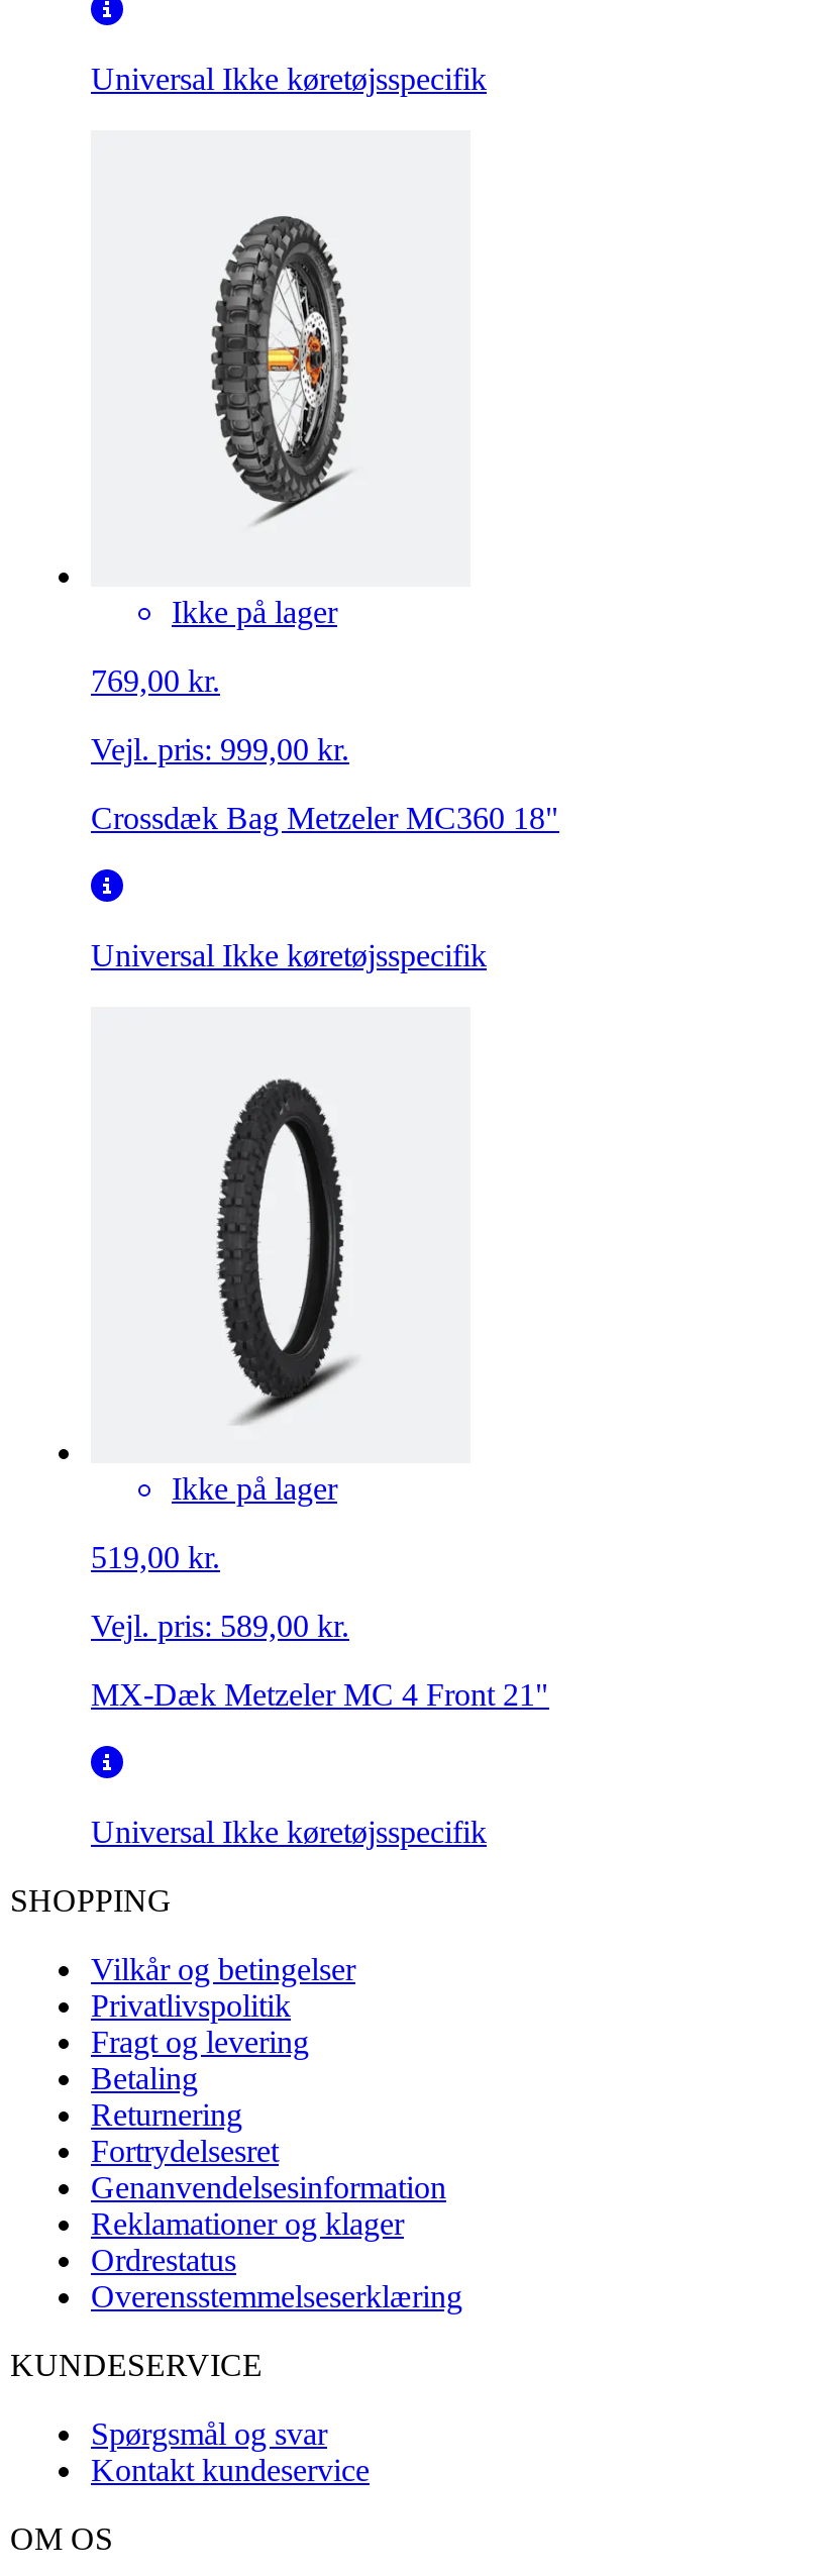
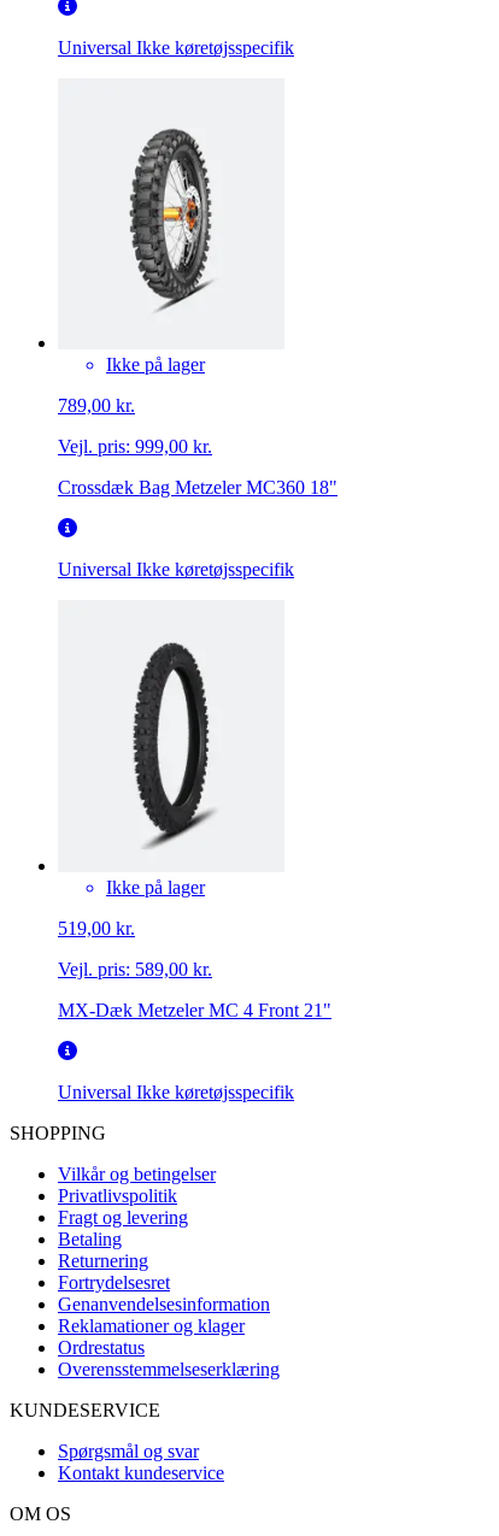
[91,663,220,698] 769,00 kr. -> [58,396,135,416] 789,00 kr.

